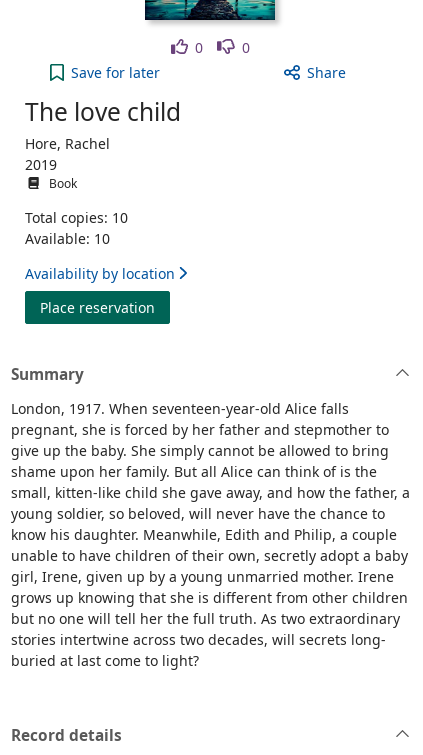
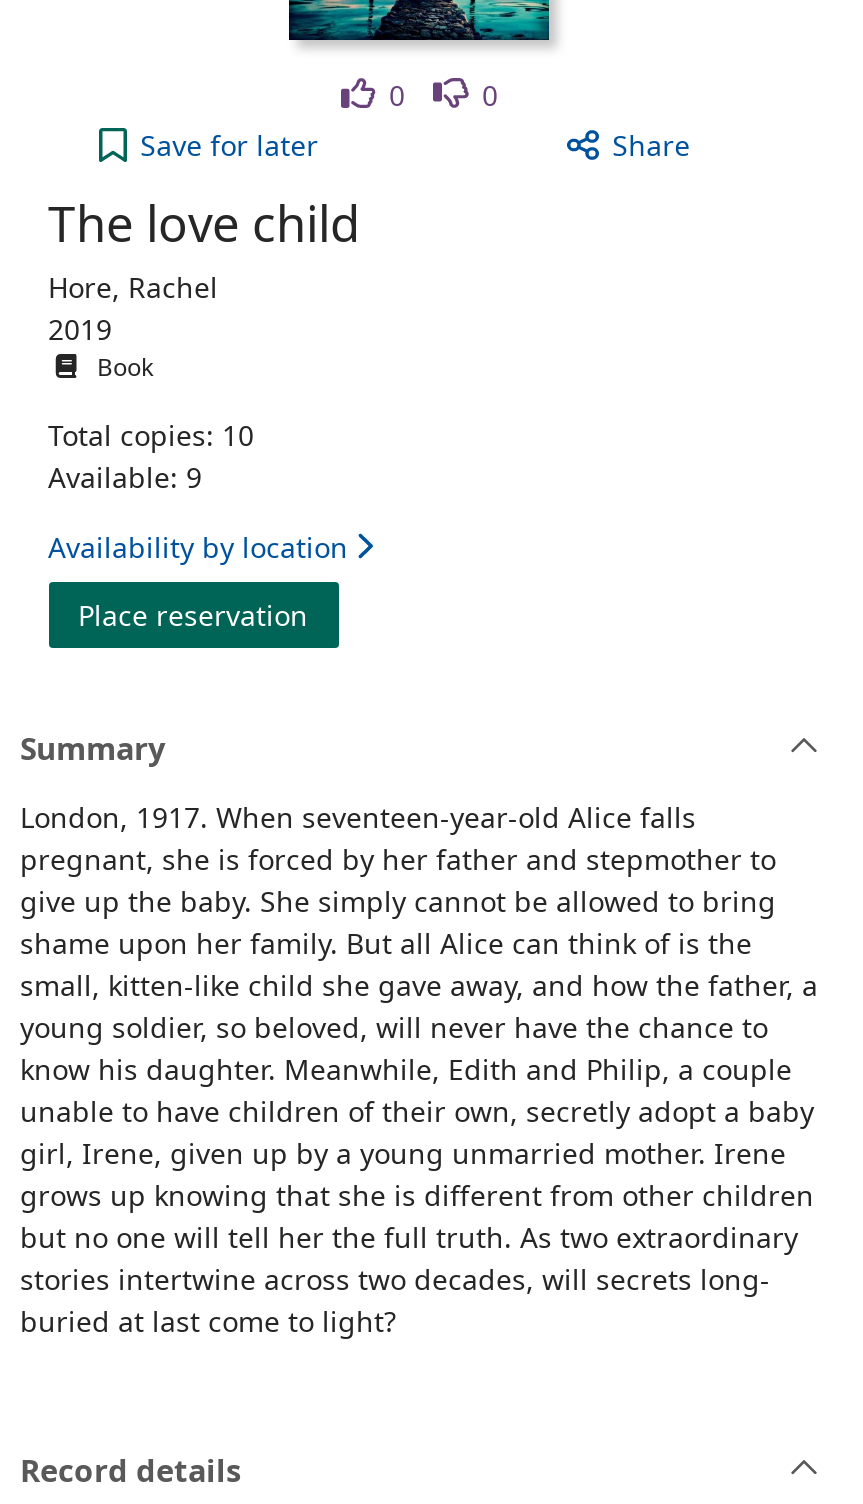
[24,228,109,247] Available: 10 -> [48,457,202,495] Available: 9

